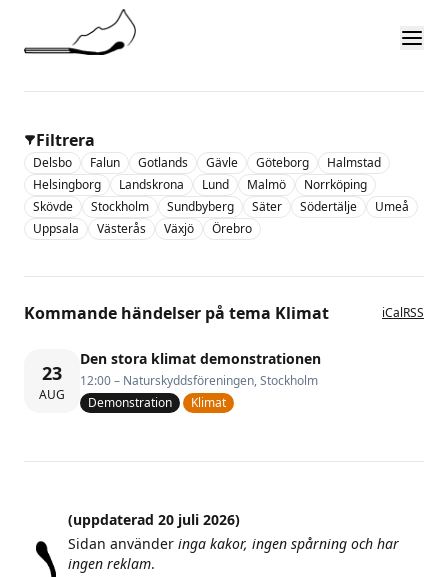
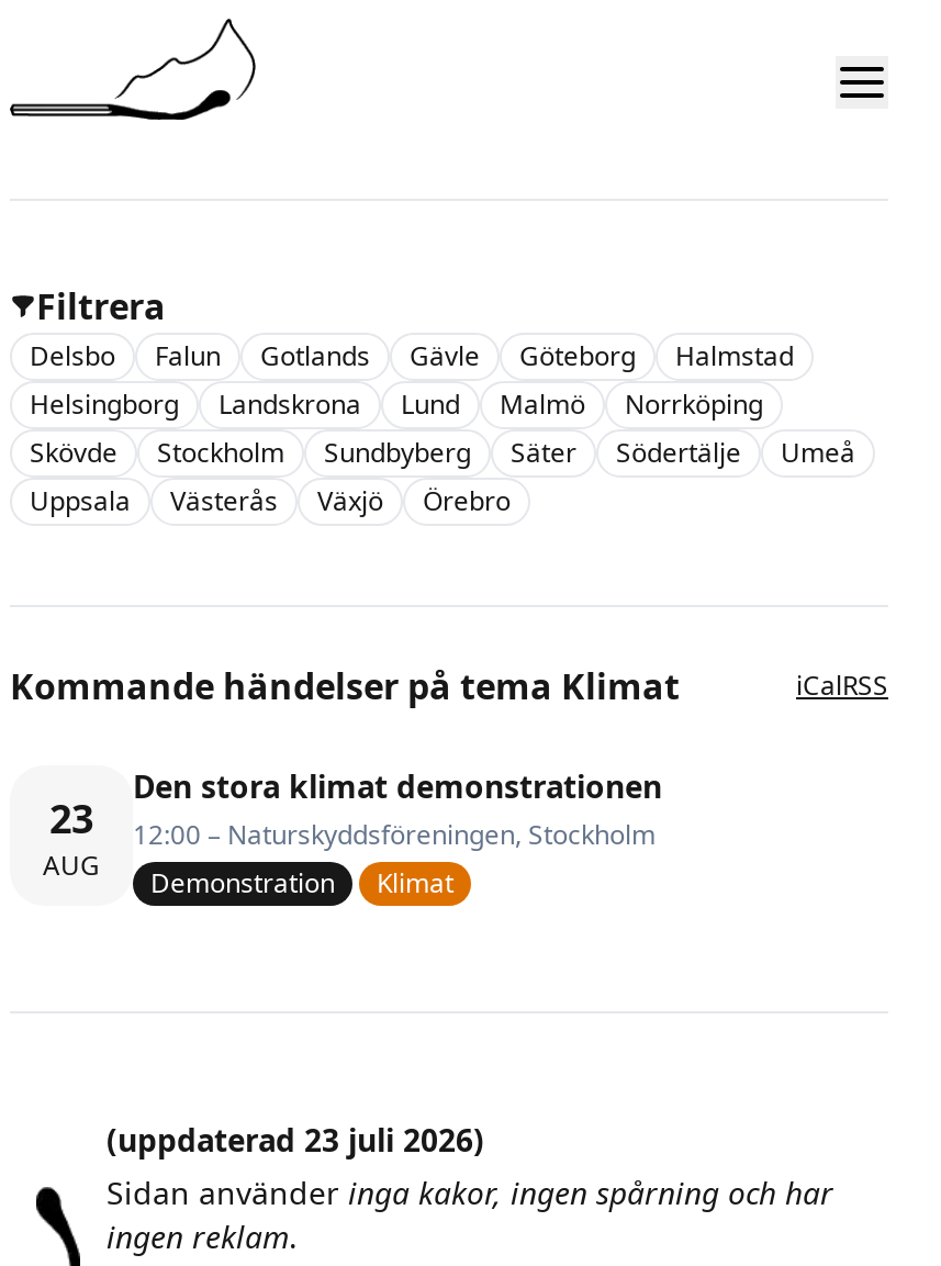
[68,510,240,529] (uppdaterad 20 juli 2026) -> [107,1119,484,1160] (uppdaterad 23 juli 2026)

